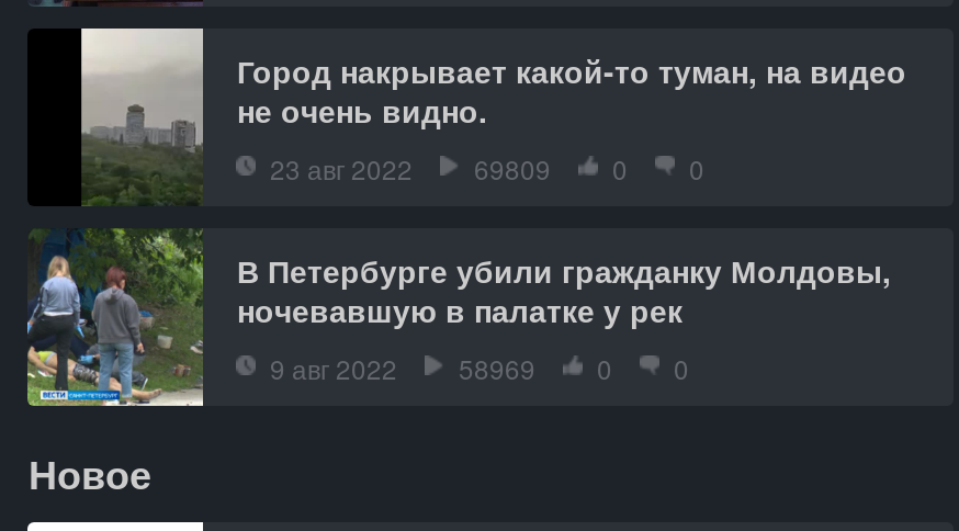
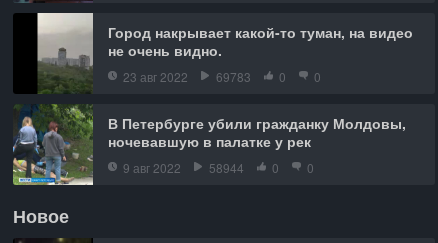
[270,149,704,186] 23 авг 2022 69809 0 0 -> [123,68,321,85] 23 авг 2022 69783 0 0
[270,349,689,386] 9 авг 2022 58969 0 0 -> [123,159,314,176] 9 авг 2022 58944 0 0

